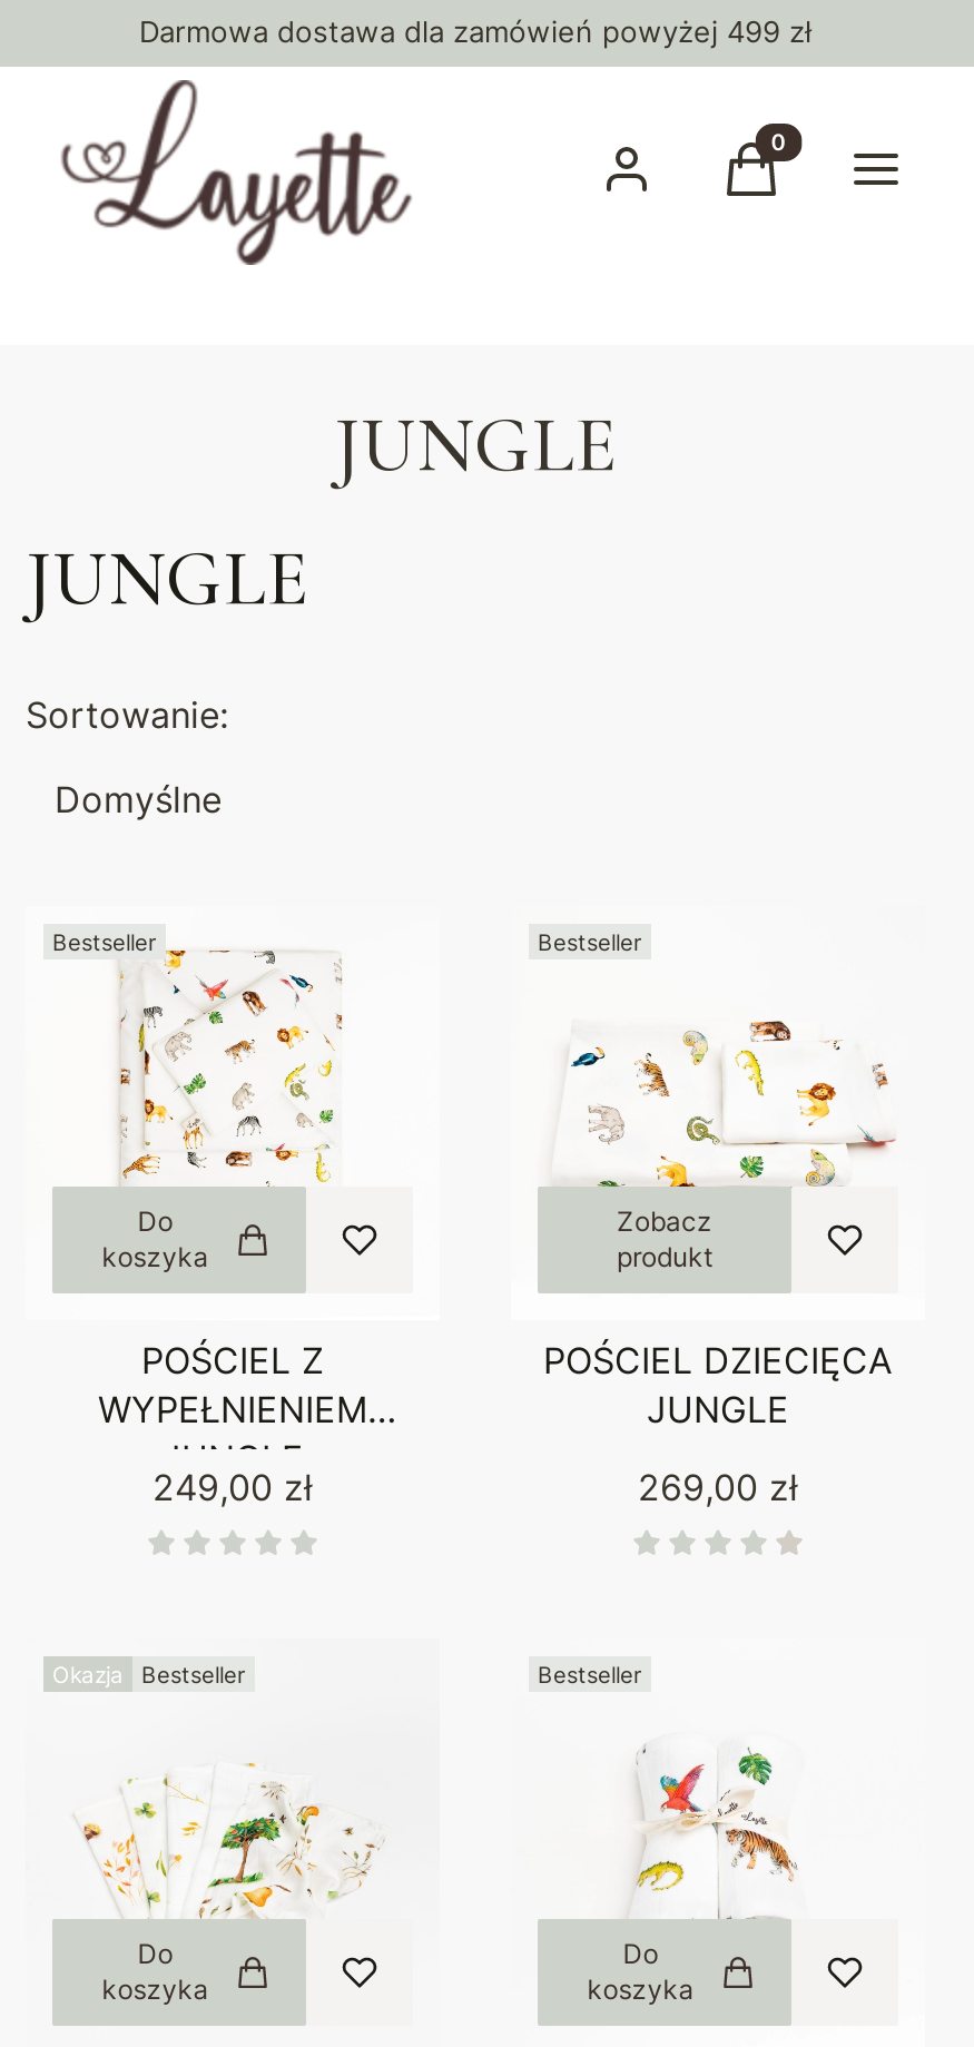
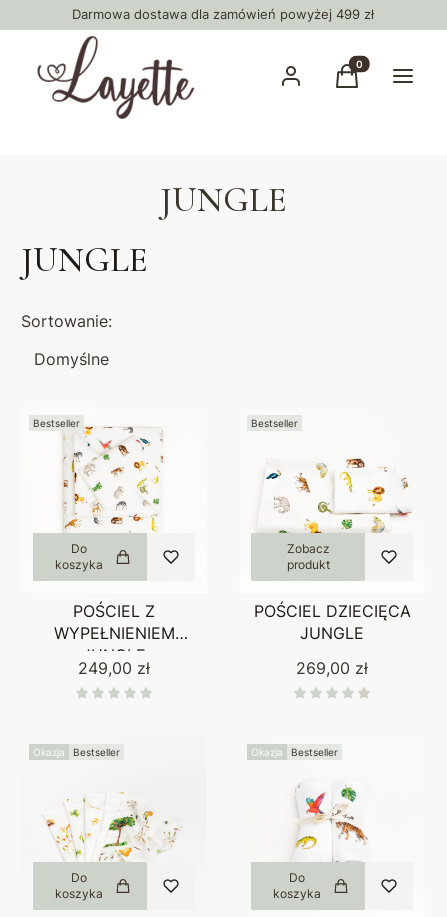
none -> [251,746,283,758] Okazja

